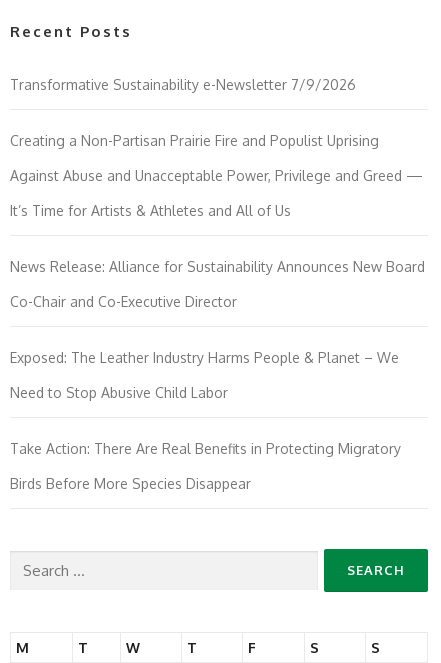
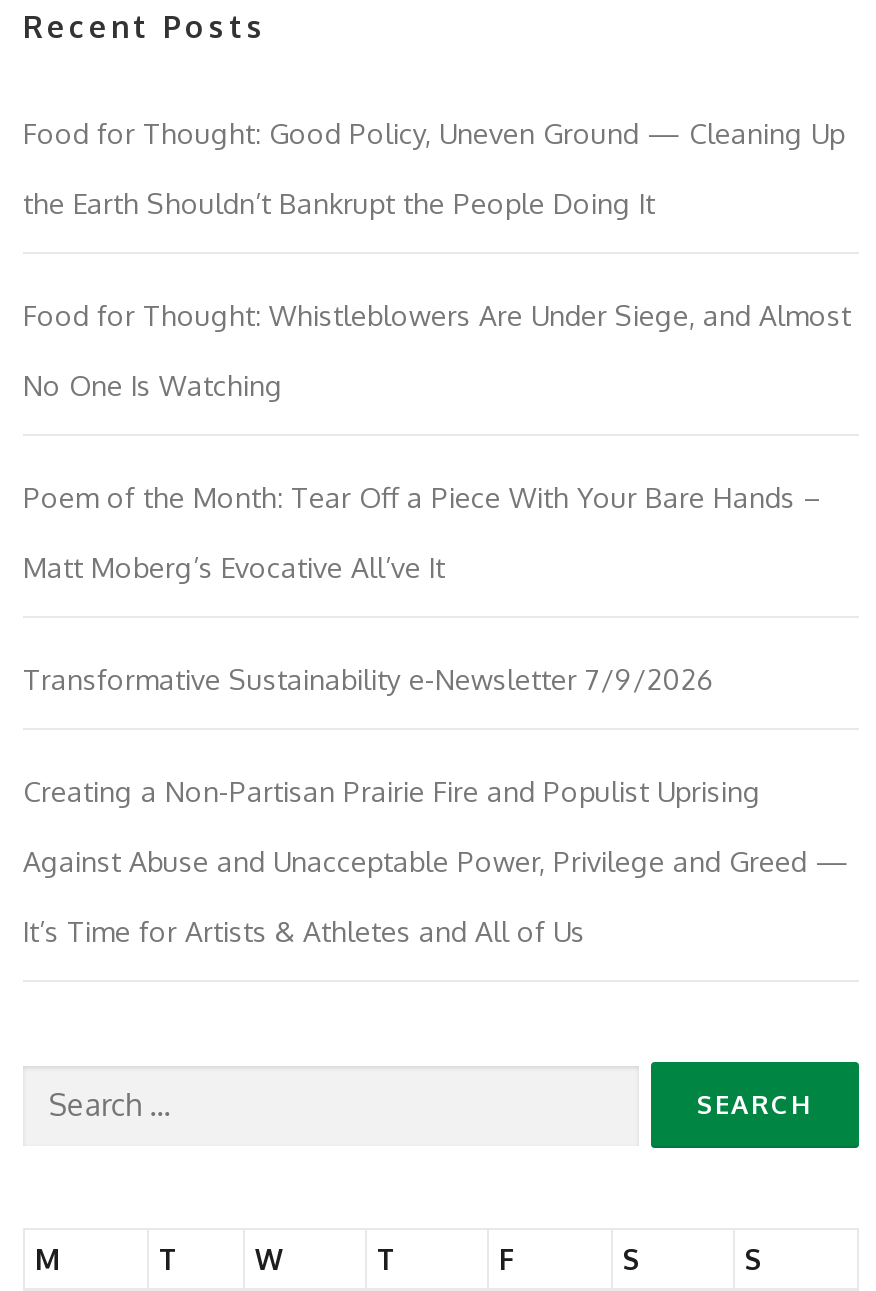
none -> [23,117,851,585] Food for Thought: Good Policy, Uneven Ground — Cleaning Up | the Earth Shouldn’t Bankrupt the People Doing It | Food for Thought: Whistleblowers Are Under Siege, and Almost | No One Is Watching | Poem of the Month: Tear Off a Piece With Your Bare Hands – | Matt Moberg’s Evocative All’ve It
moved [10,76,427,219] -> [23,663,857,949]: Transformative Sustainability e-Newsletter 7/9/2026 | Creating a Non-Partisan Prairie Fire and Populist Uprising | Against Abuse and Unacceptable Power, Privilege and Greed — | It’s Time for Artists & Athletes and All of Us
[10,258,425,492] News Release: Alliance for Sustainability Announces New Board | Co-Chair and Co-Executive Director | Exposed: The Leather Industry Harms People & Planet – We | Need to Stop Abusive Child Labor | Take Action: There Are Real Benefits in Protecting Migratory | Birds Before More Species Disappear -> none

